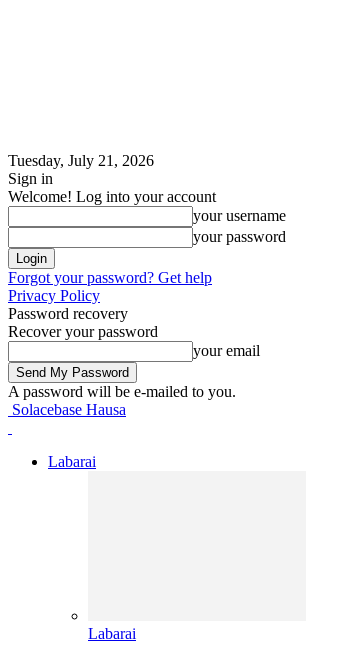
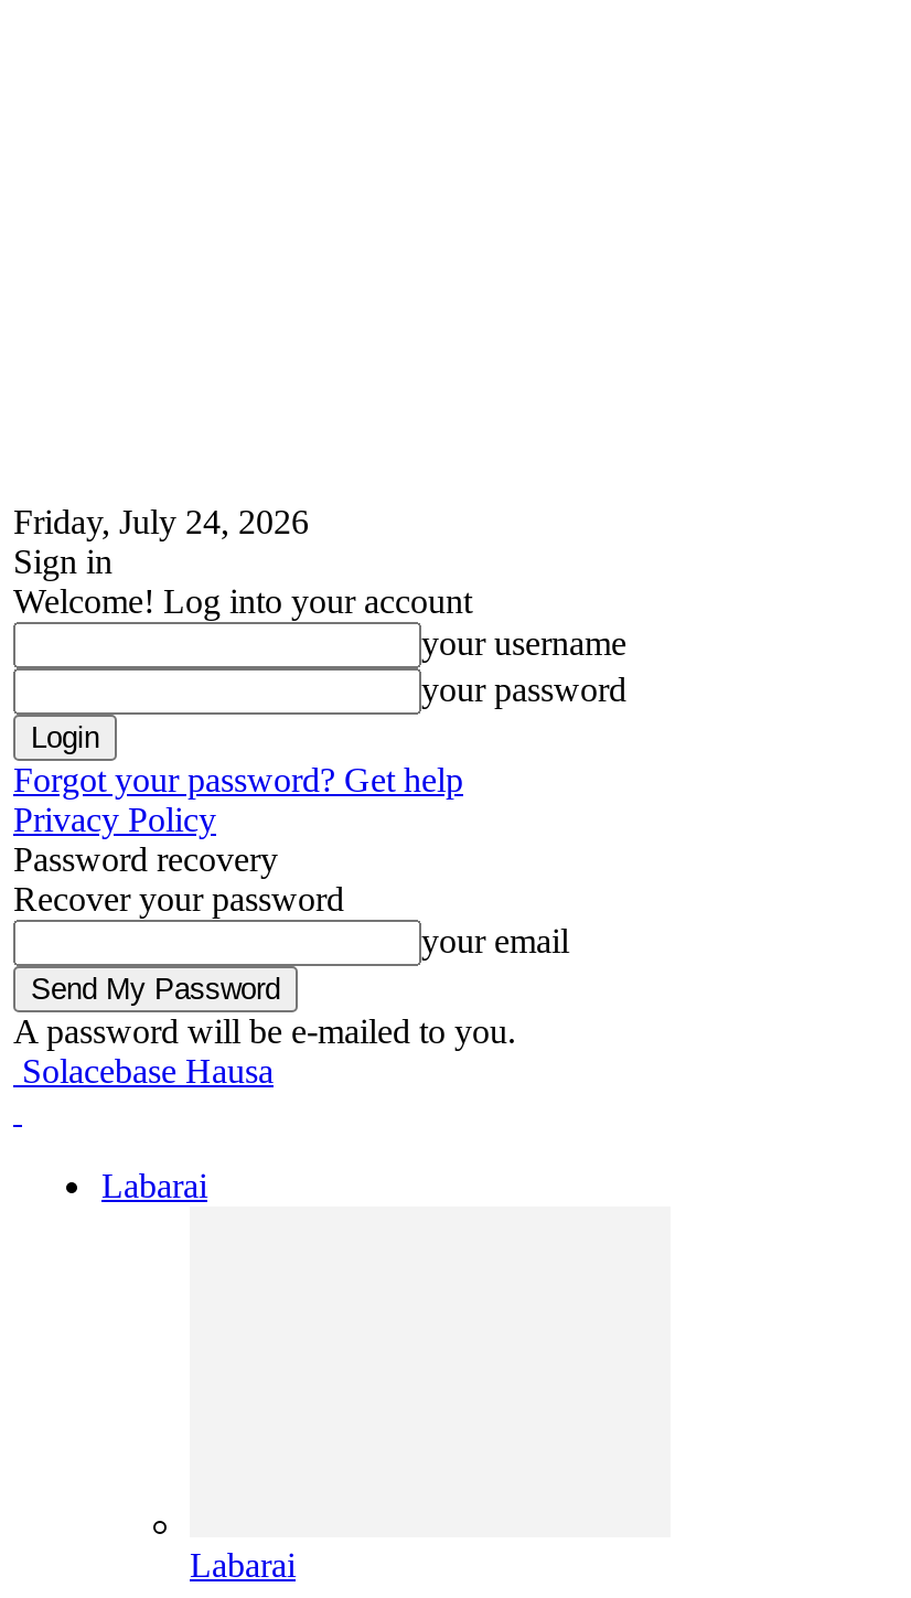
[8,152,154,169] Tuesday, July 21, 2026 -> [13,503,309,540] Friday, July 24, 2026

